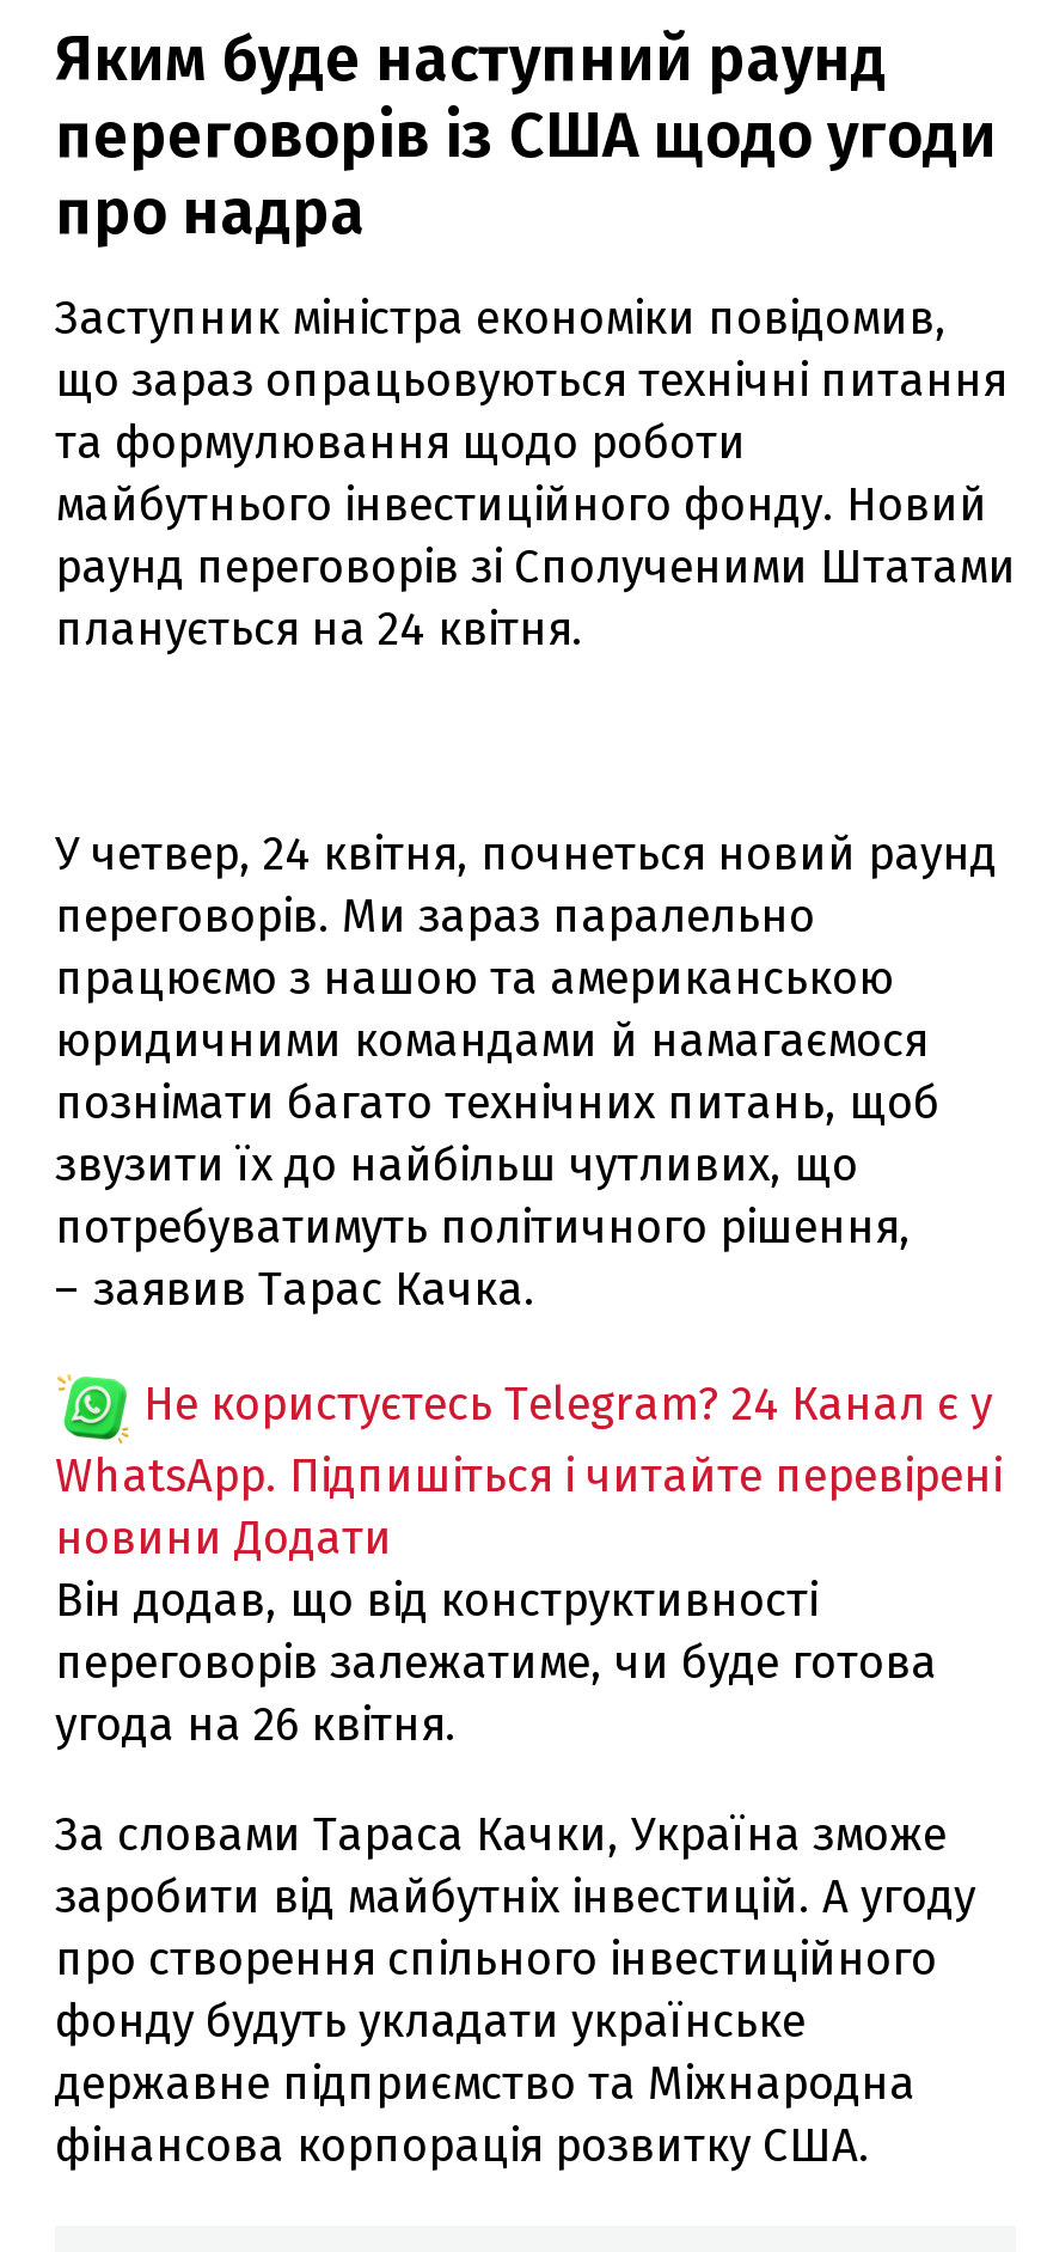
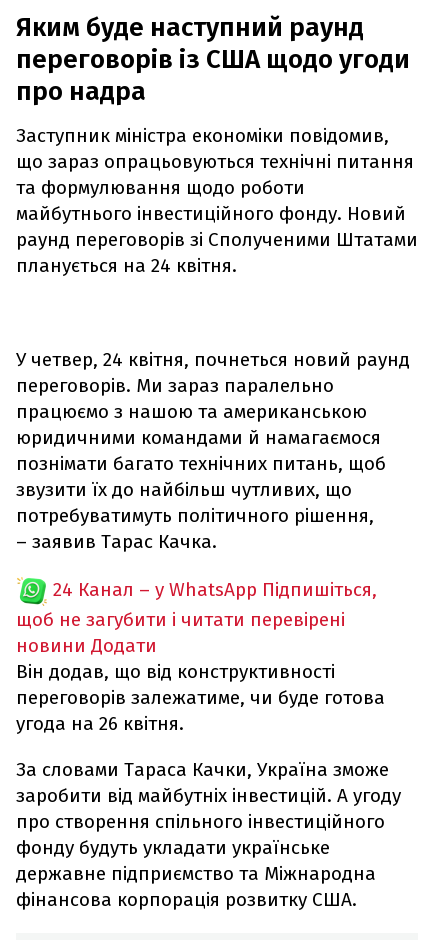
[55,1376,1002,1502] Не користуєтесь Telegram? 24 Канал є у | WhatsApp. Підпишіться і читайте перевірені -> [16,578,377,631] 24 Канал – у WhatsApp Підпишіться, | щоб не загубити і читати перевірені

